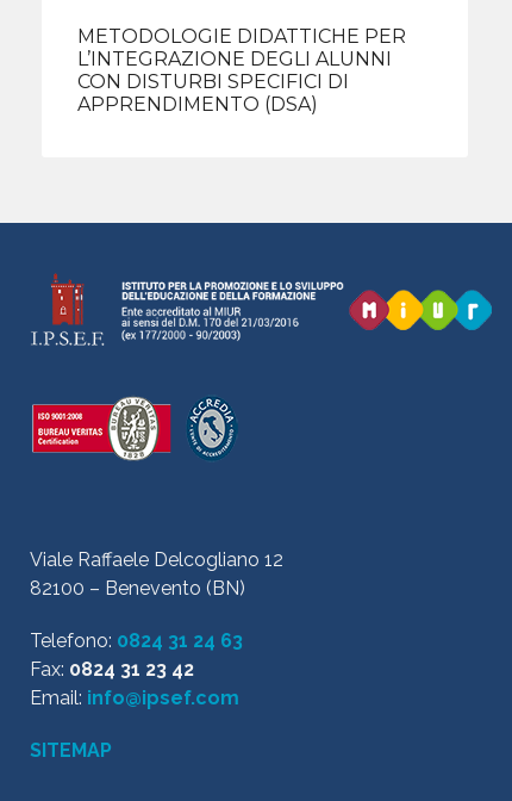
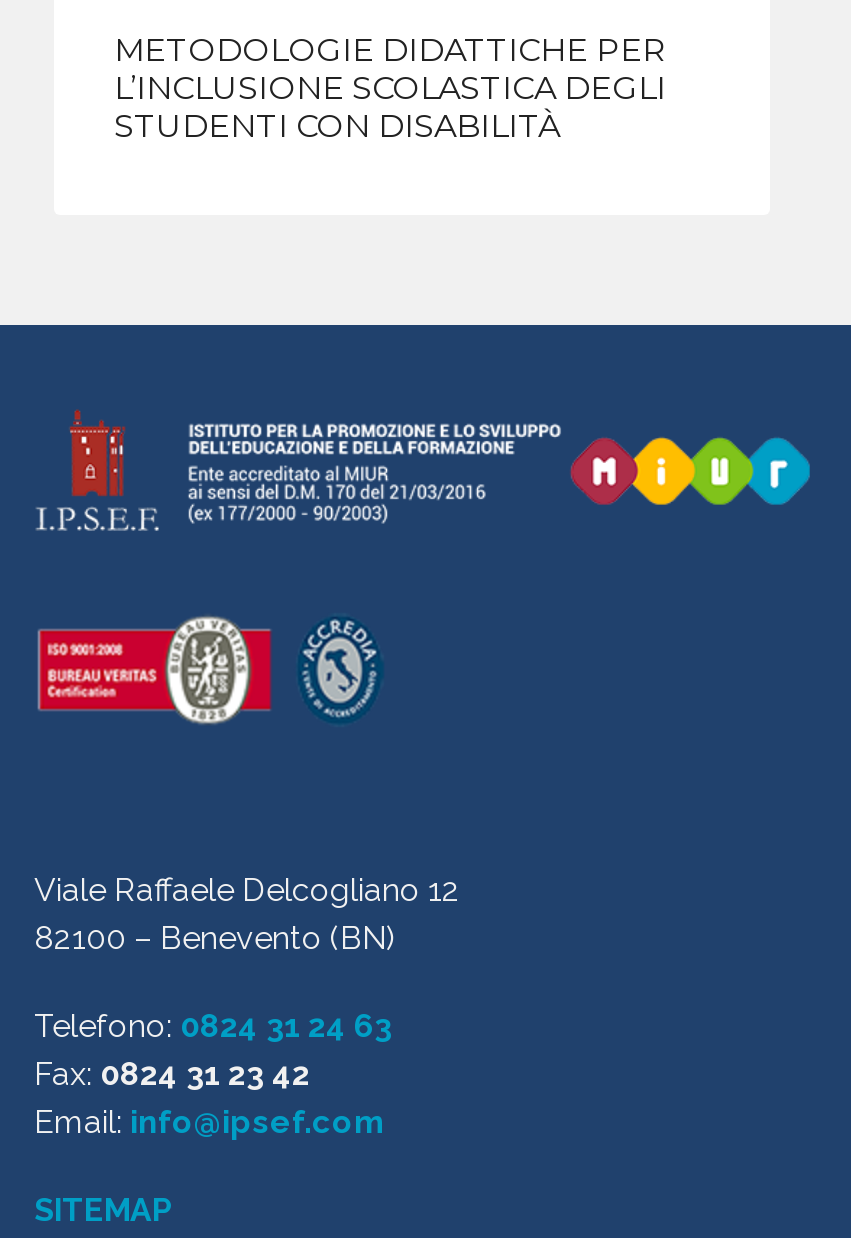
[77,48,392,116] L’INTEGRAZIONE DEGLI ALUNNI | CON DISTURBI SPECIFICI DI | APPRENDIMENTO (DSA) -> [114,69,666,145] L’INCLUSIONE SCOLASTICA DEGLI | STUDENTI CON DISABILITÀ

